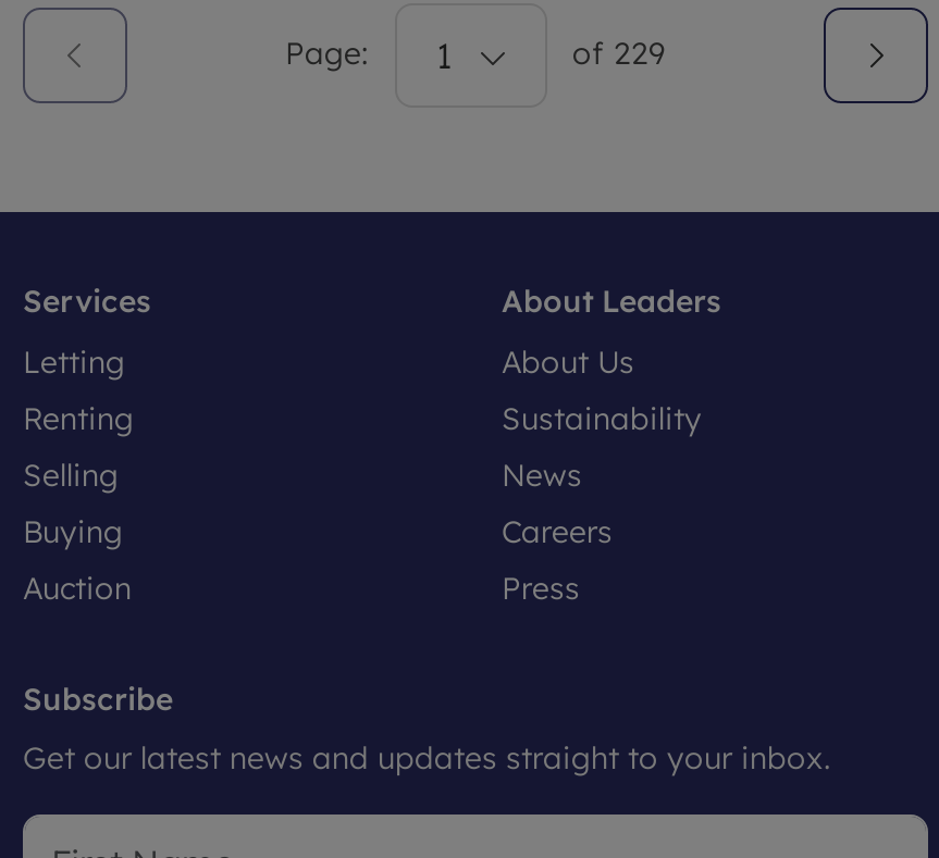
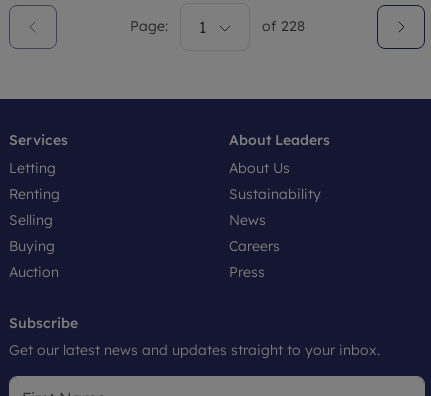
[572,34,666,73] of 229 -> [261,17,304,35] of 228

